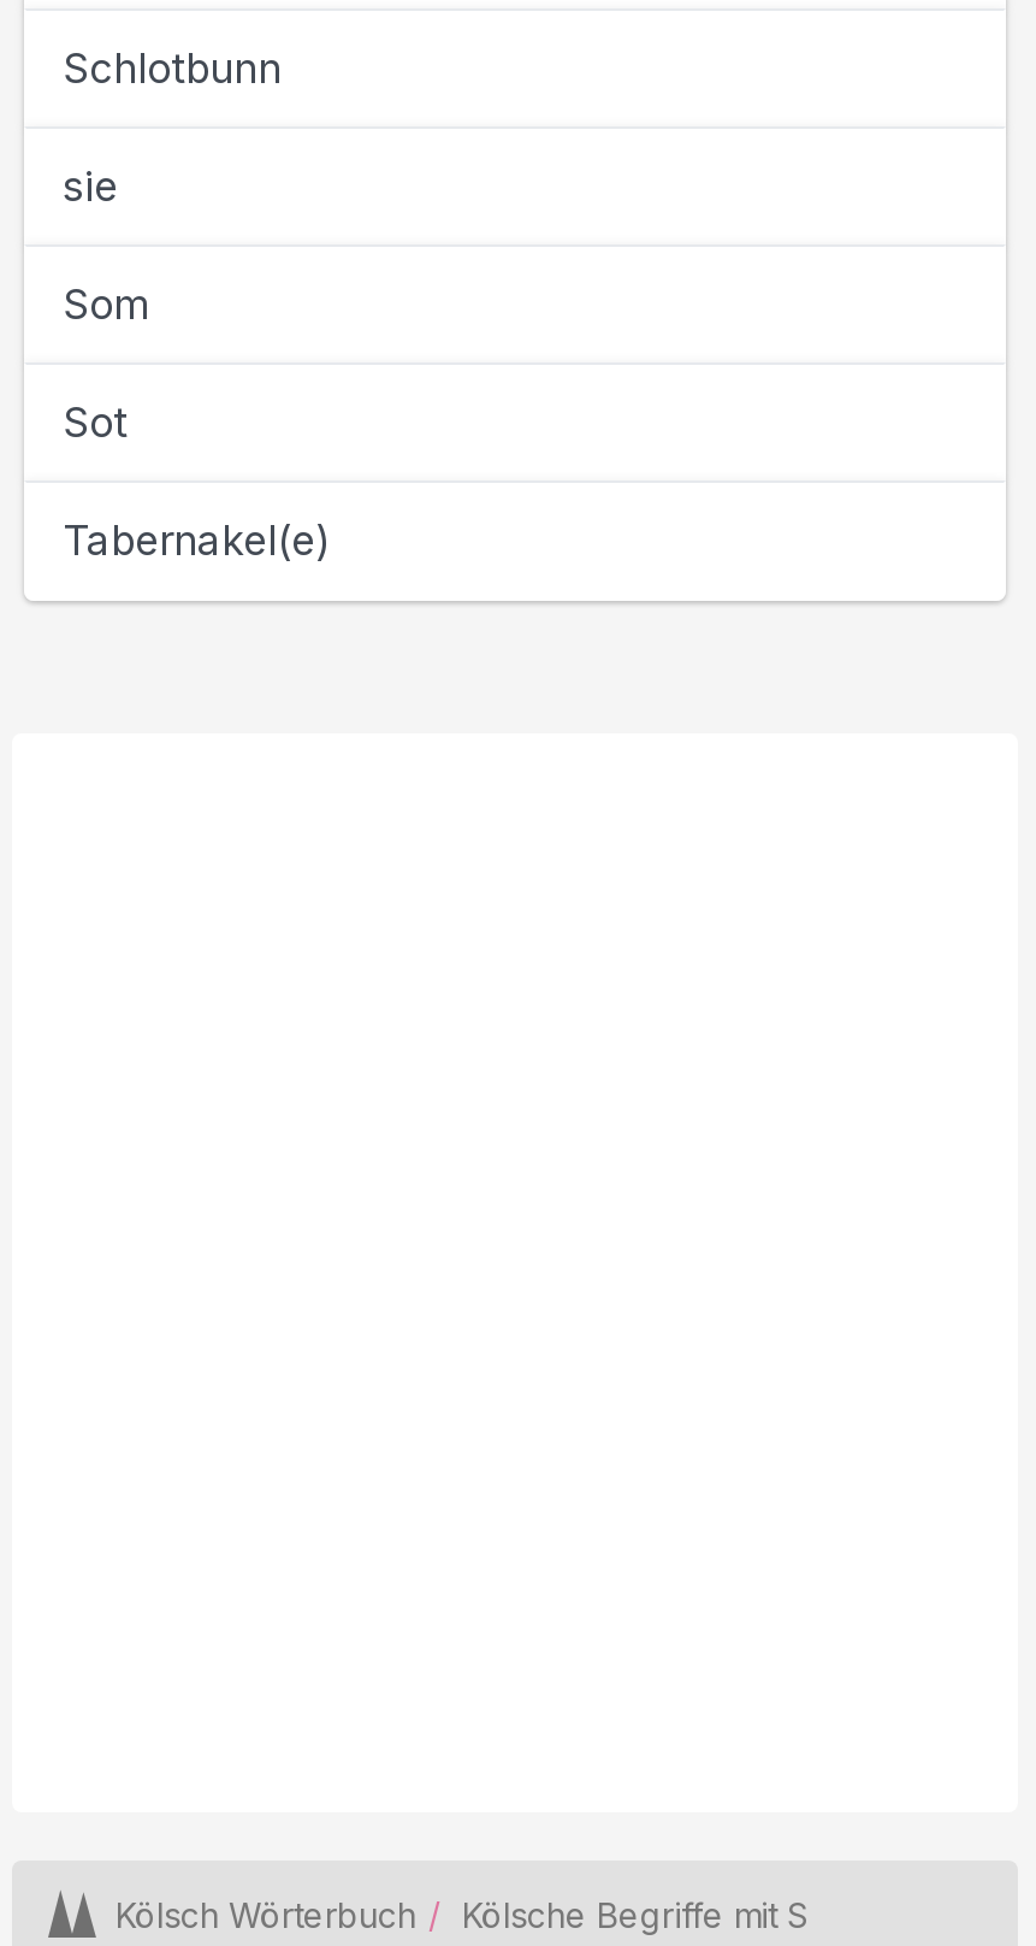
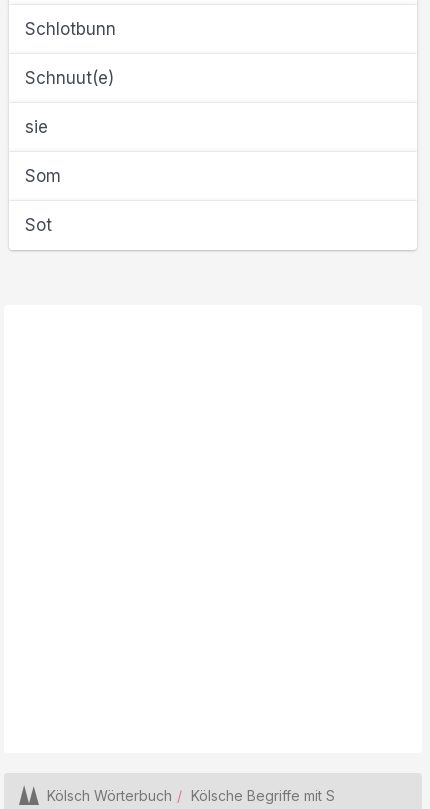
none -> [25,68,114,88] Schnuut(e)
moved [63,163,149,447] -> [25,117,61,235]: sie | Som | Sot
[63,517,330,565] Tabernakel(e) -> none

